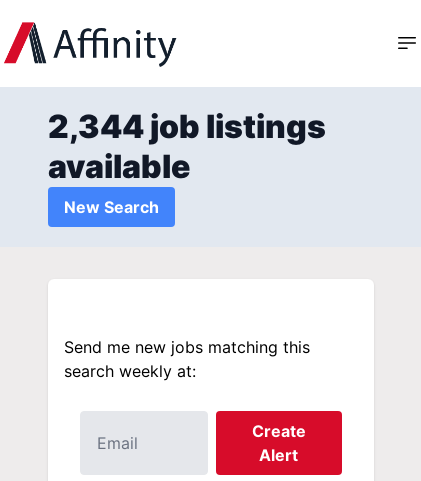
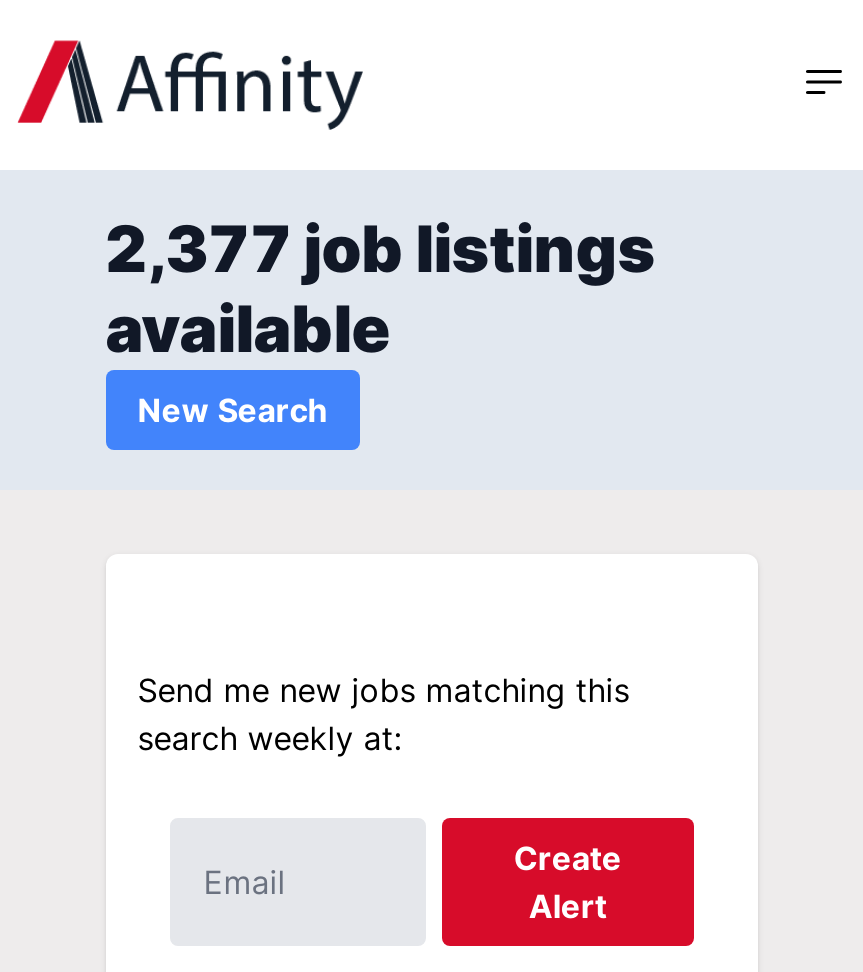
[48,107,326,146] 2,344 job listings -> [106,209,656,287] 2,377 job listings

